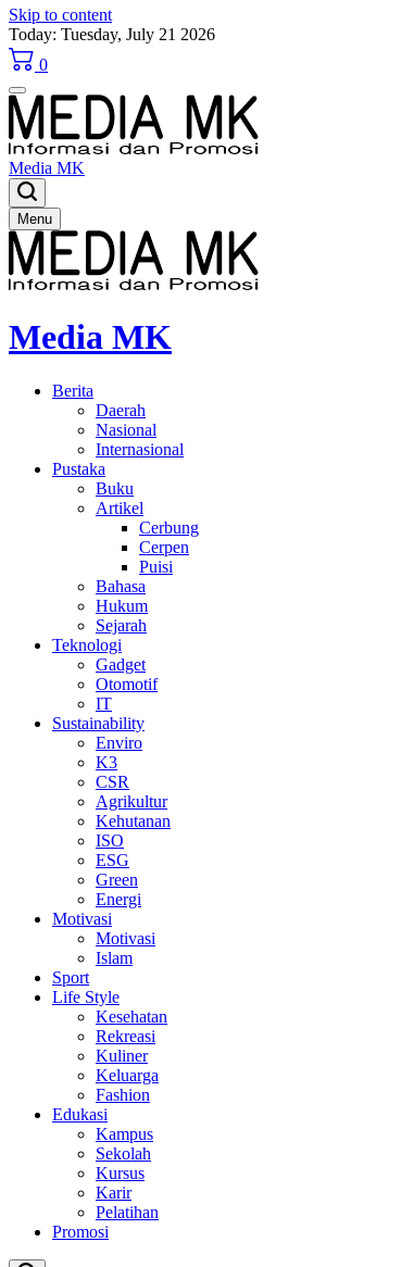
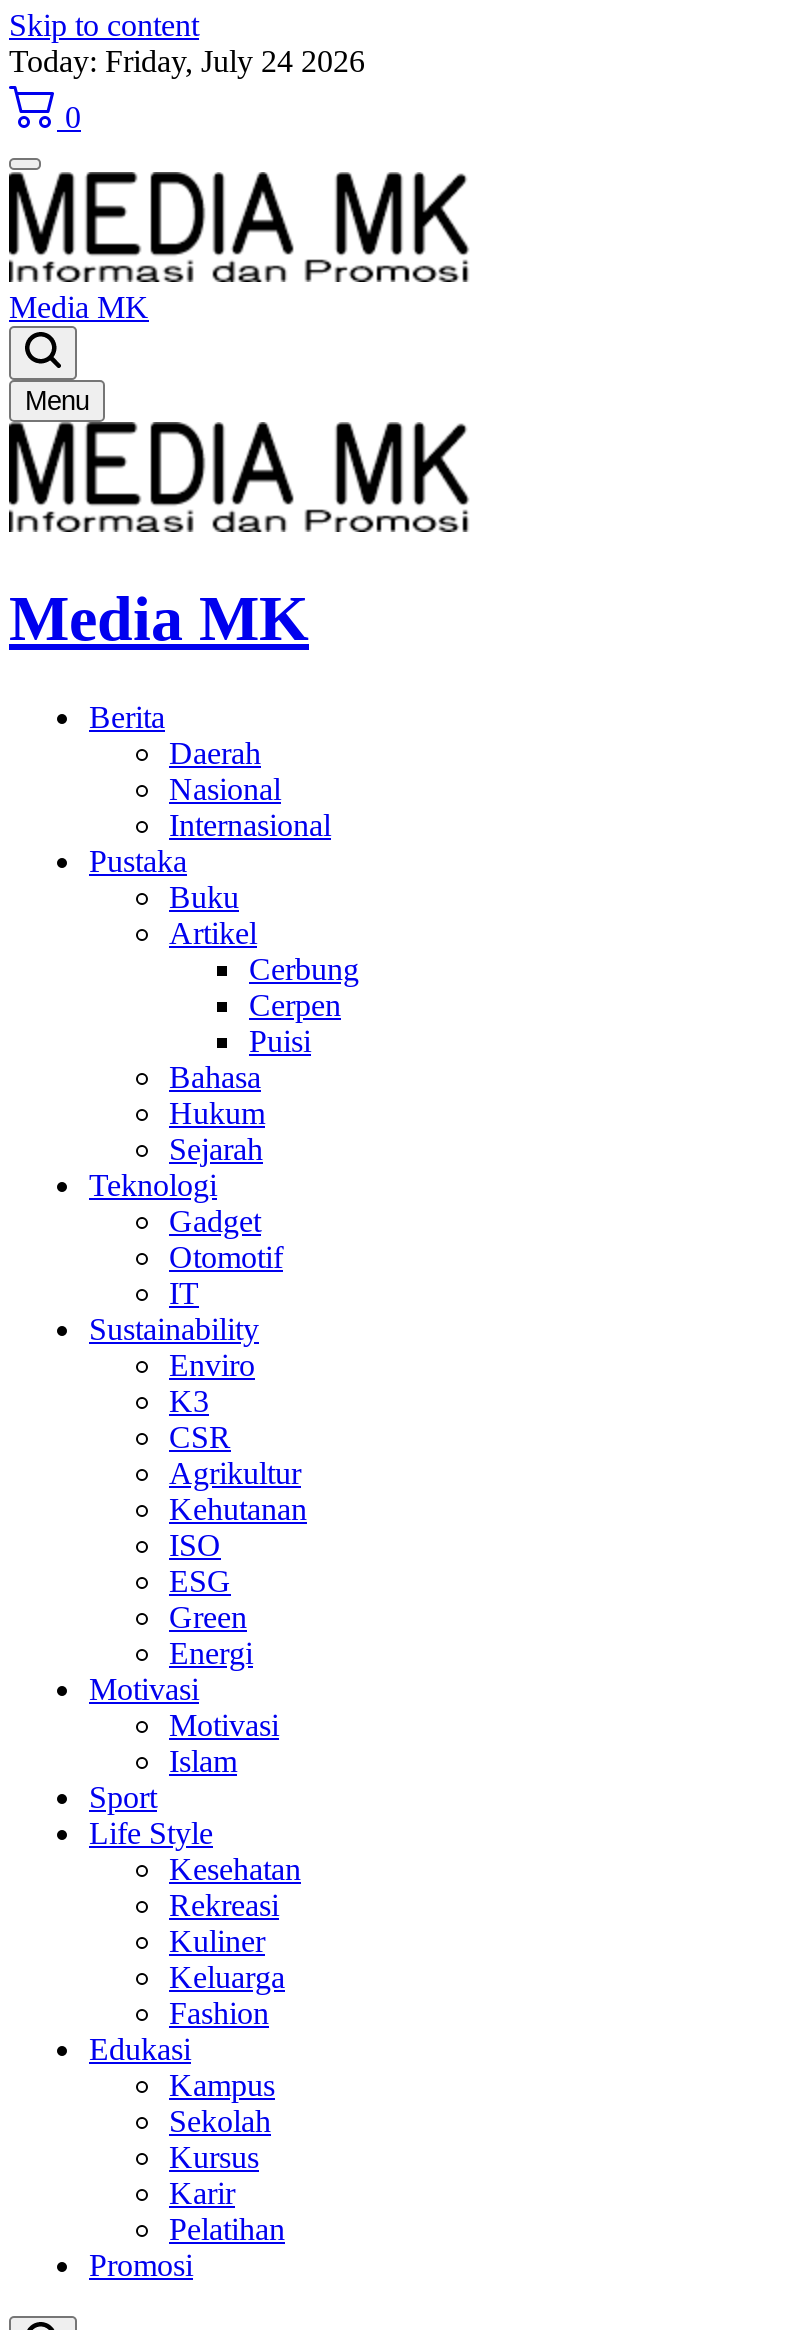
[9,25,215,43] Today: Tuesday, July 21 2026 -> [9,44,365,78] Today: Friday, July 24 2026

